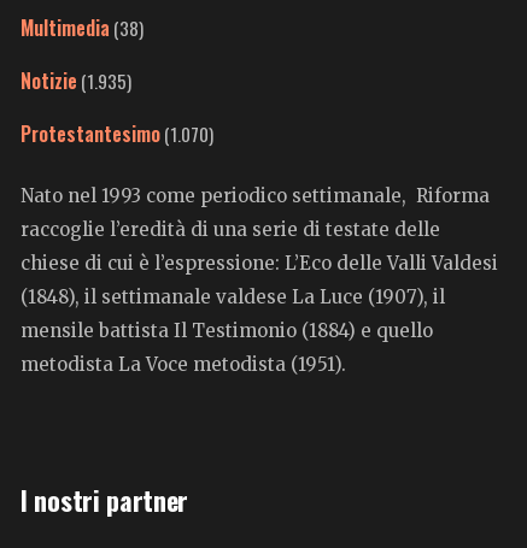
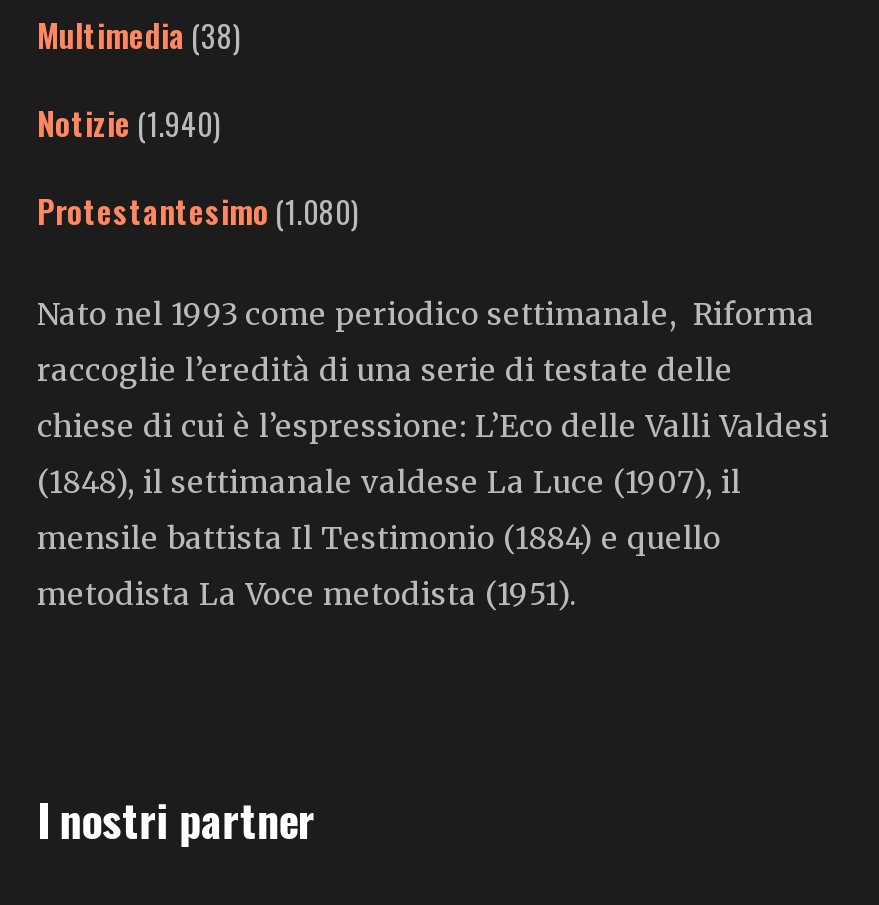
[21,66,131,95] Notizie (1.935) -> [37,99,221,147] Notizie (1.940)
[21,119,213,148] Protestantesimo (1.070) -> [37,187,359,235] Protestantesimo (1.080)

